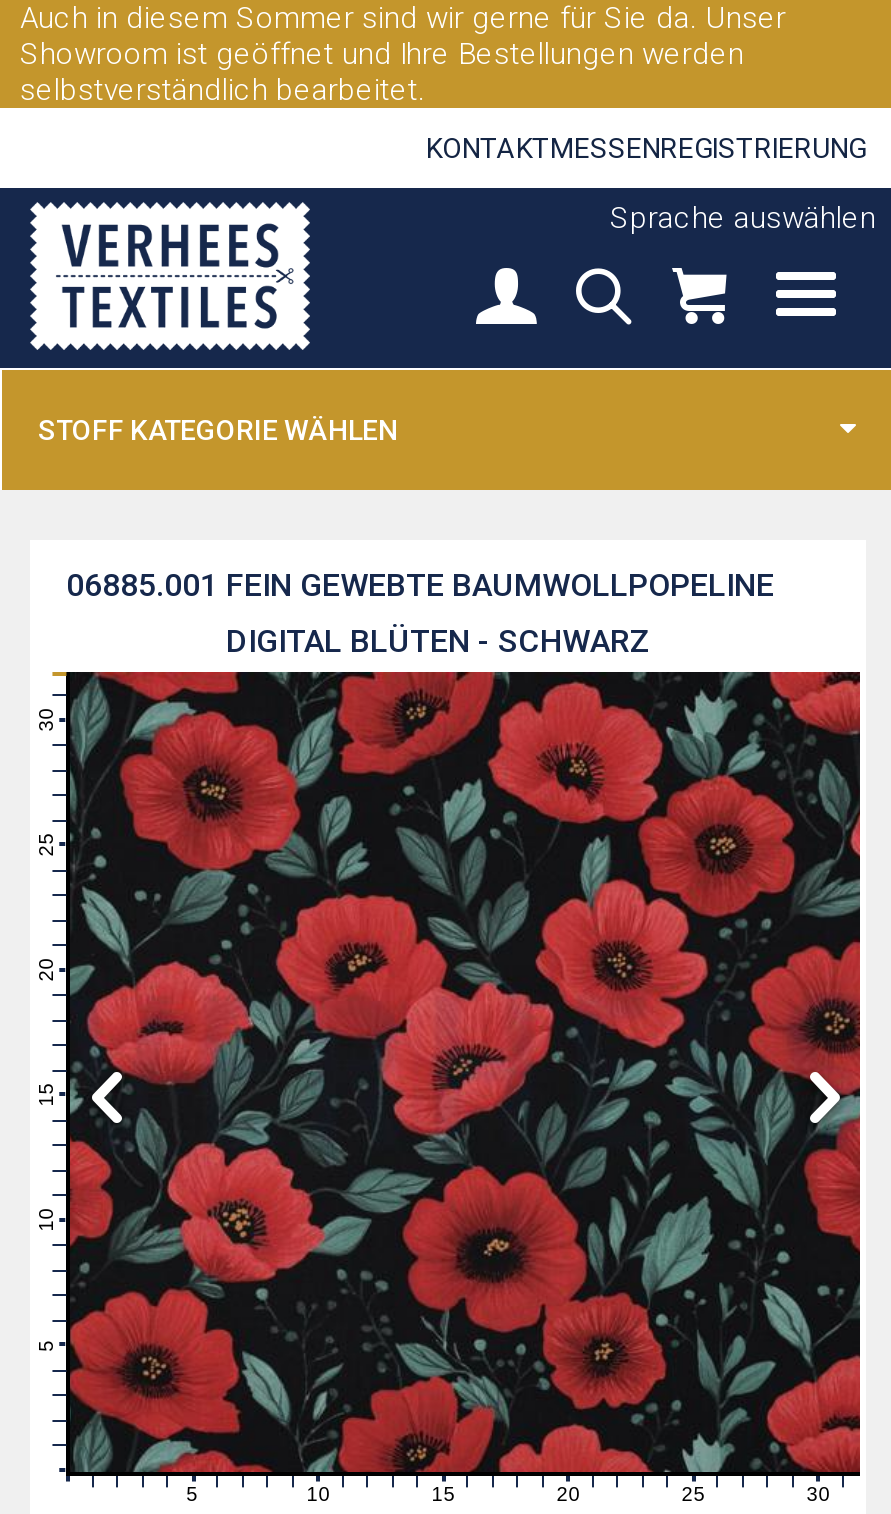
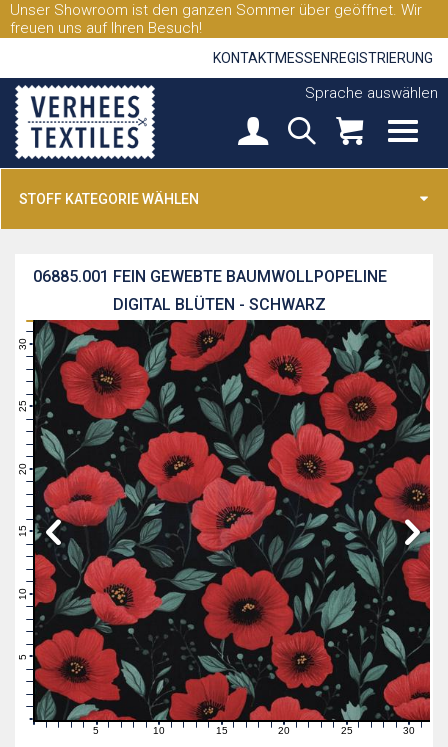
[20,0,786,108] Auch in diesem Sommer sind wir gerne für Sie da. Unser | Showroom ist geöffnet und Ihre Bestellungen werden | selbstverständlich bearbeitet. -> [10,1,422,37] Unser Showroom ist den ganzen Sommer über geöffnet. Wir | freuen uns auf Ihren Besuch!

